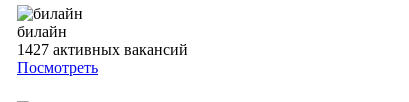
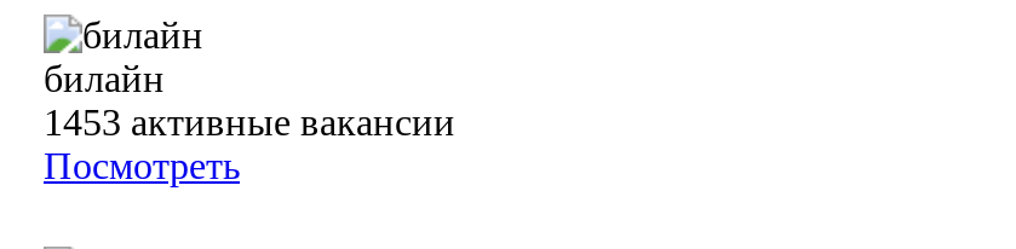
[17,41,188,58] 1427 активных вакансий -> [44,102,455,143] 1453 активные вакансии

